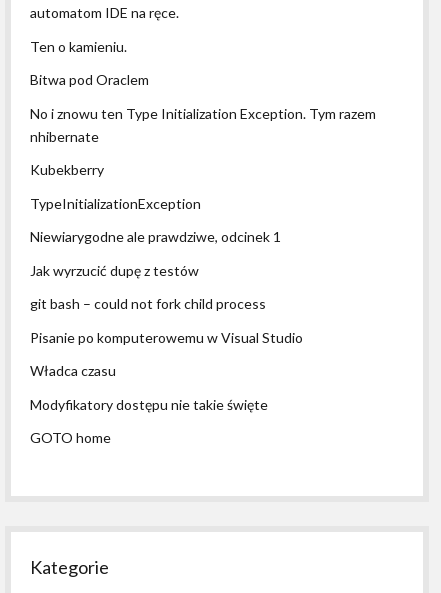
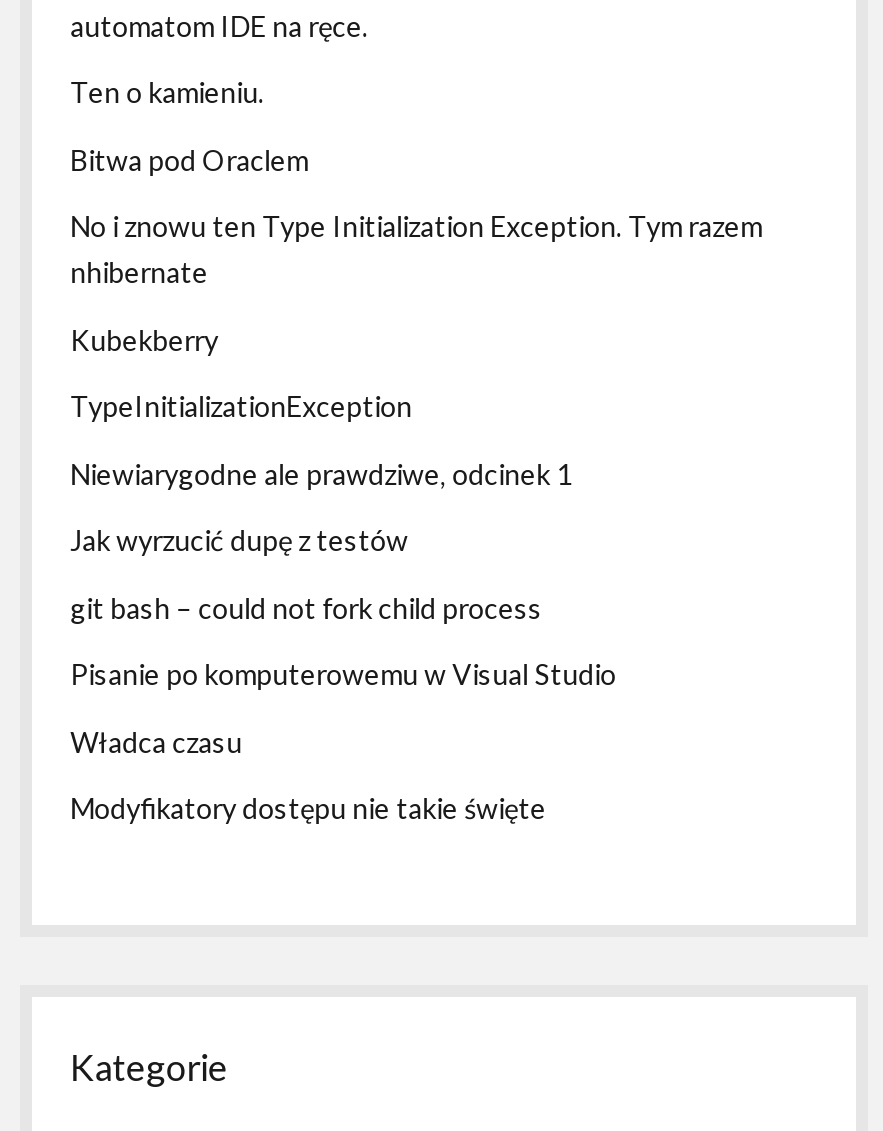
[30,429,111,446] GOTO home -> none

